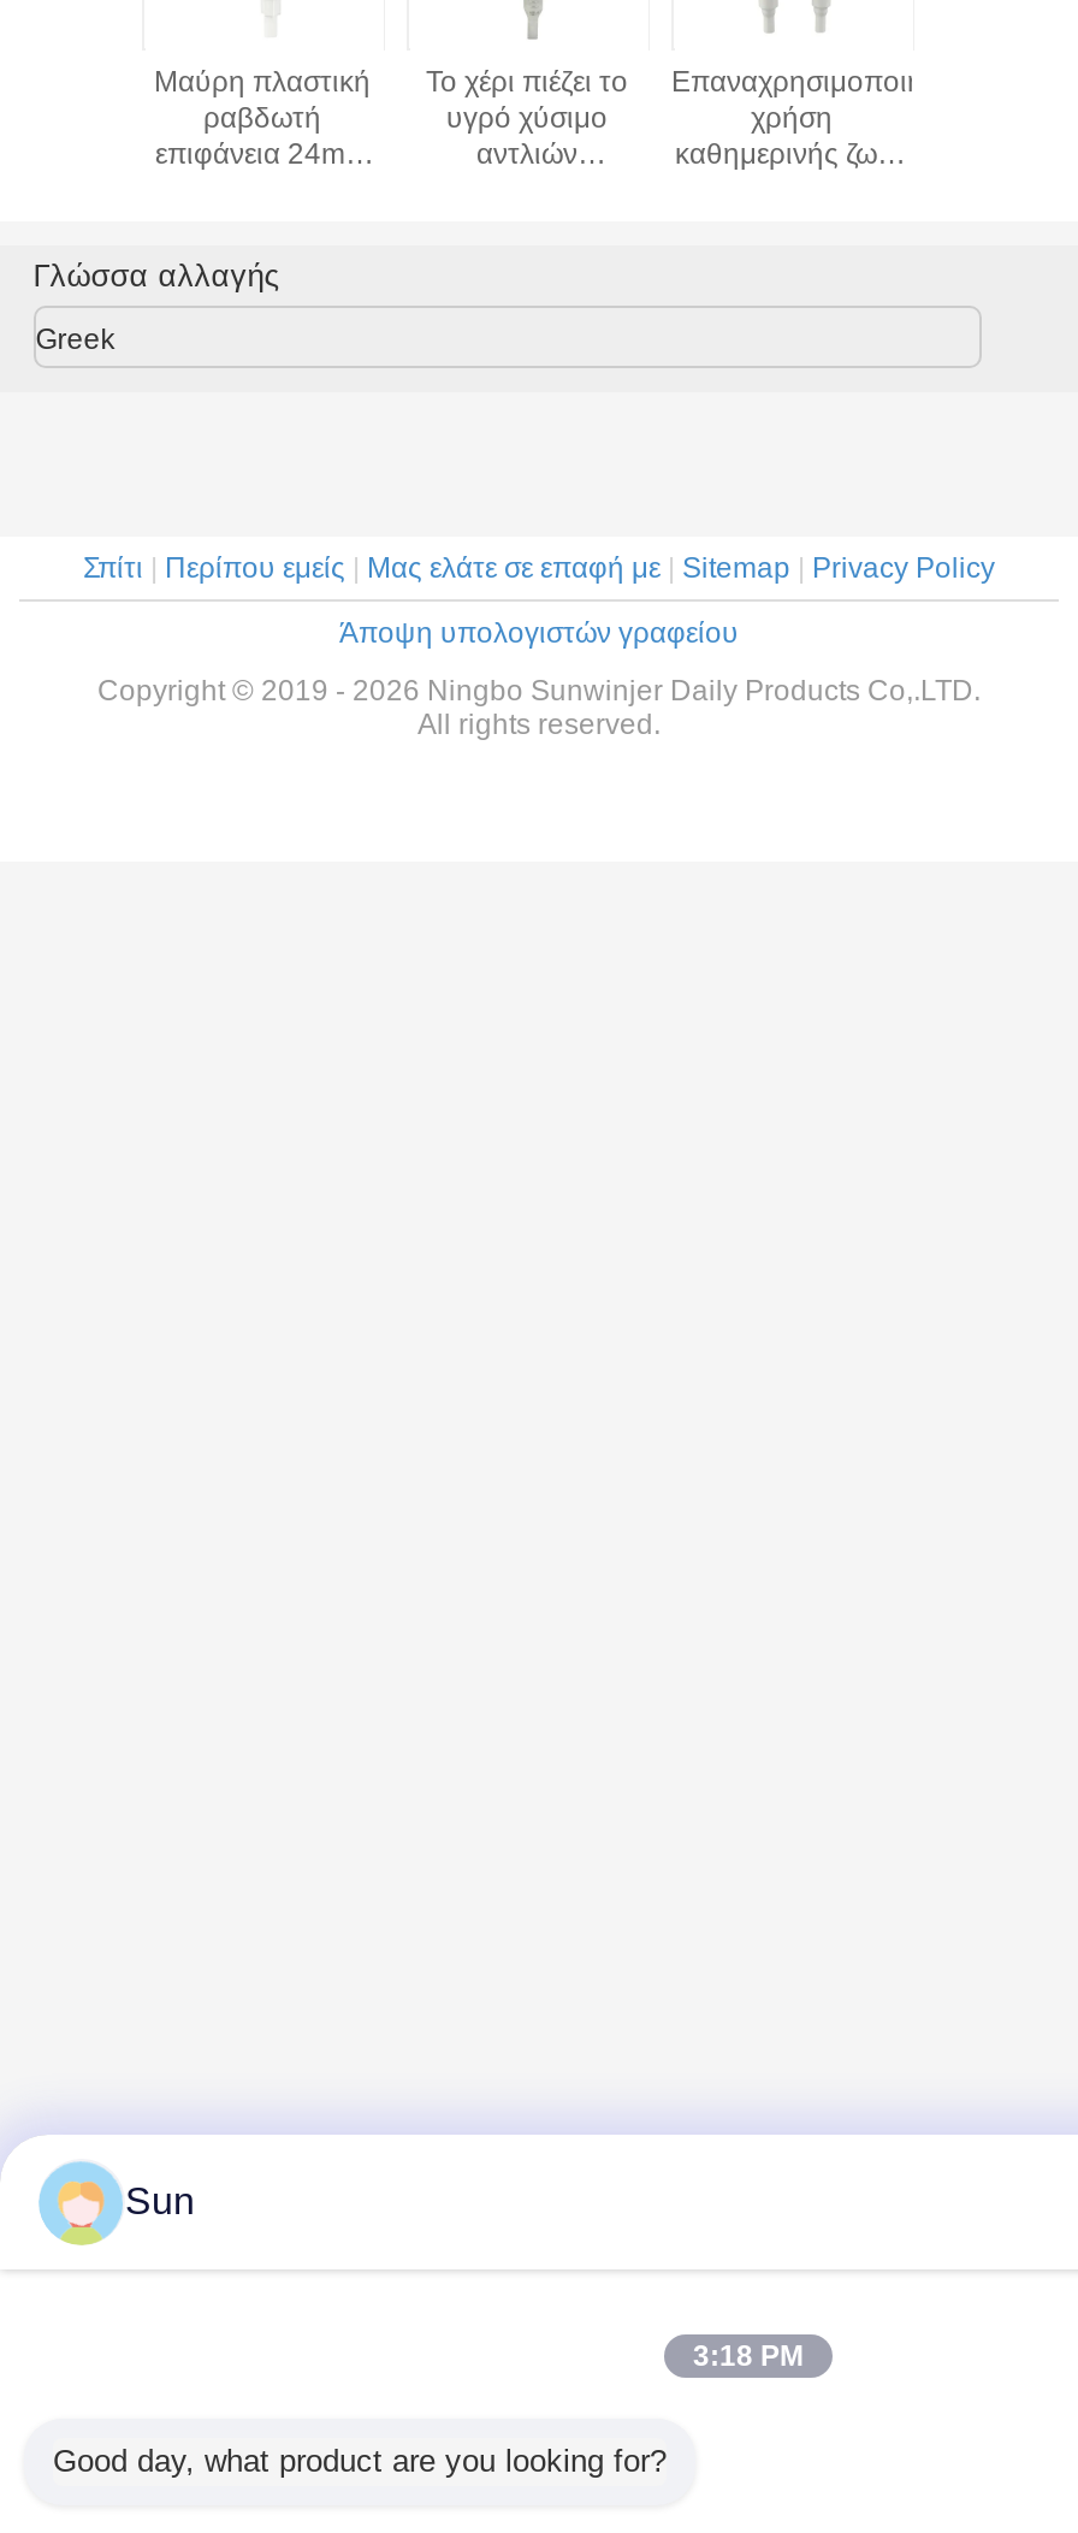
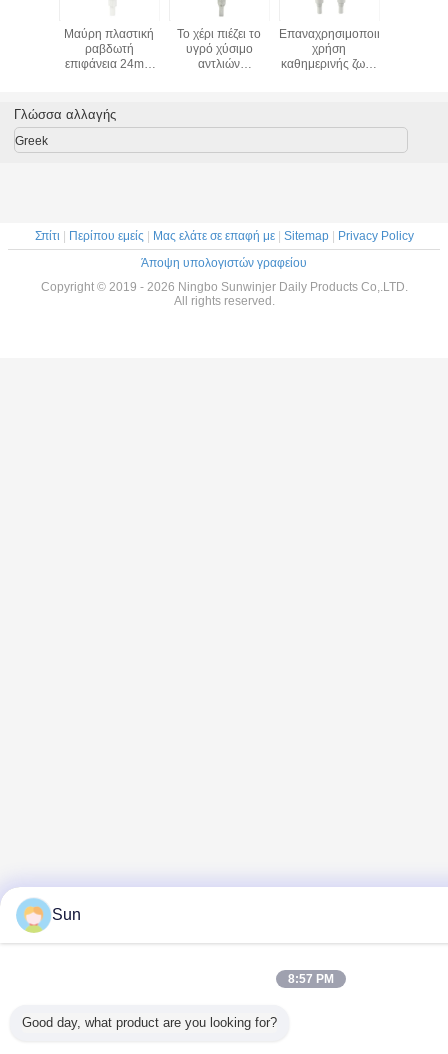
[693,2339,804,2373] 3:18 PM -> [288,972,334,986] 8:57 PM

